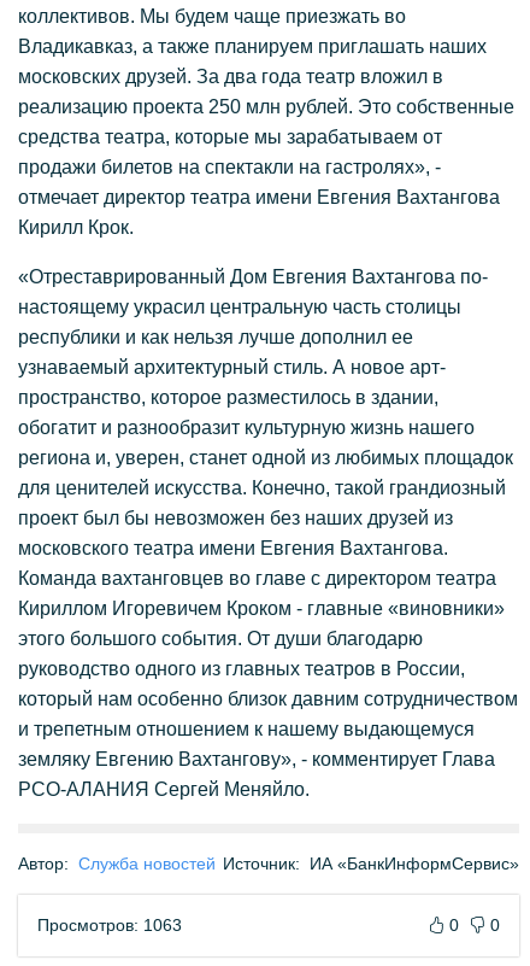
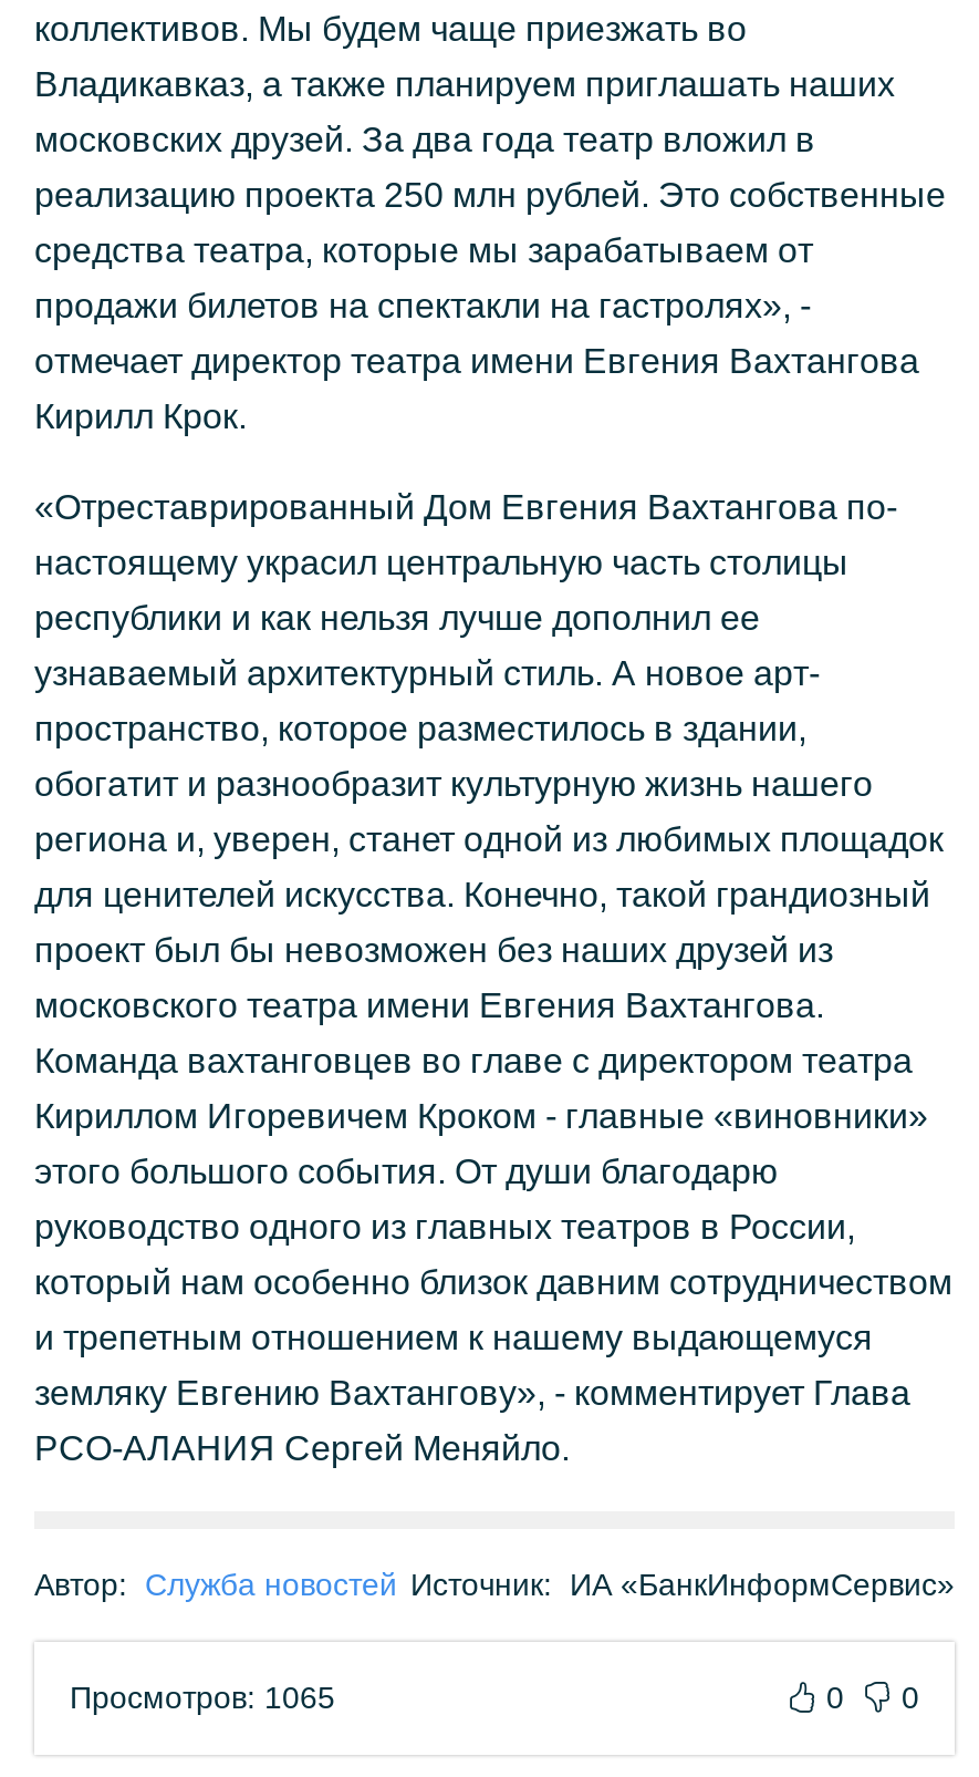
[37,915,182,935] Просмотров: 1063 -> [70,1680,335,1715] Просмотров: 1065

